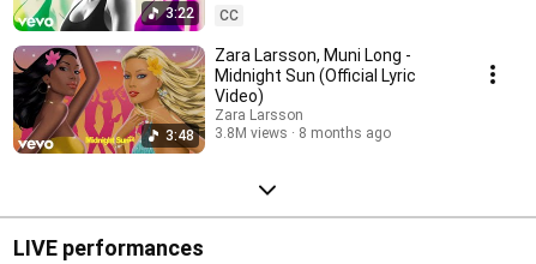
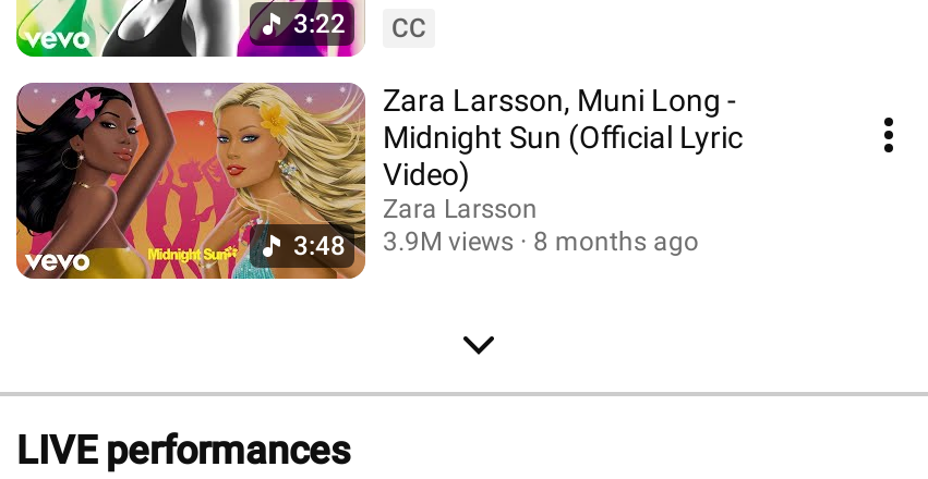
[165,124,391,143] 3:48 3.8M views 8 months ago -> [293,225,699,260] 3:48 3.9M views 8 months ago

